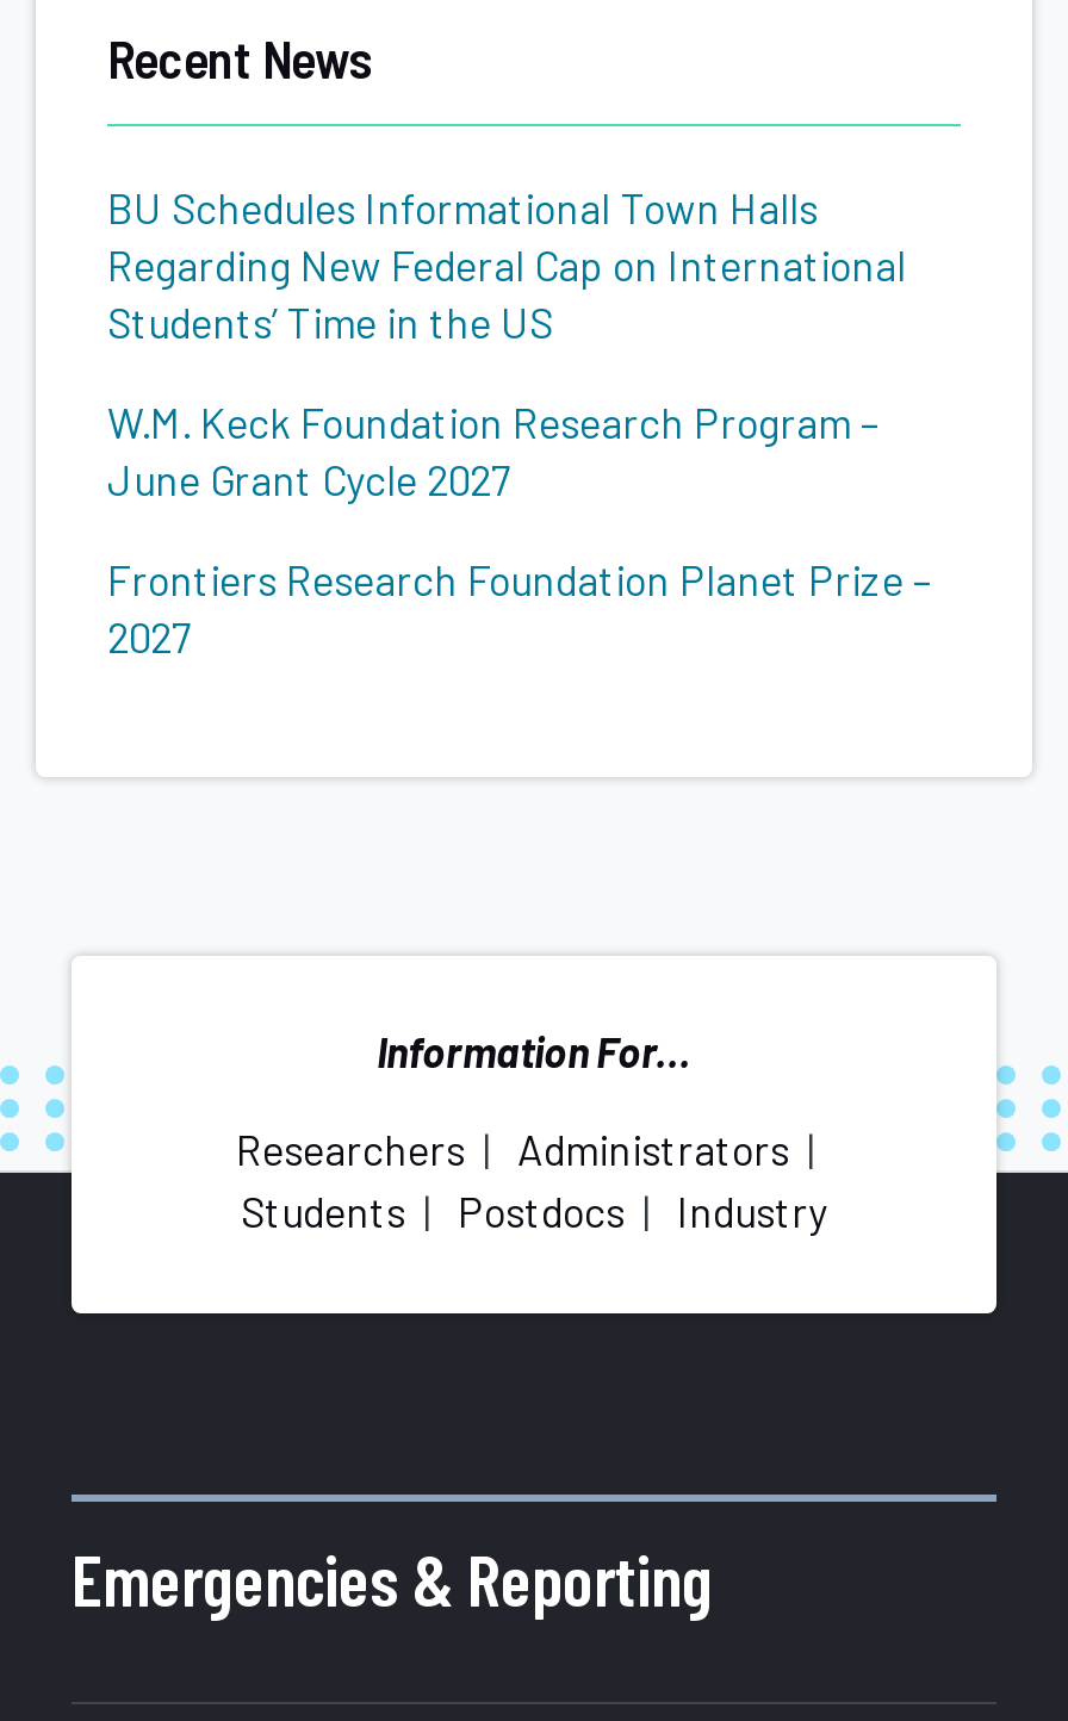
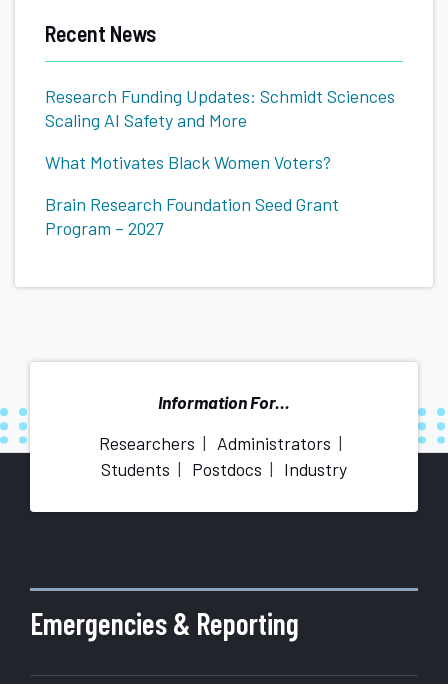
[107,182,906,349] BU Schedules Informational Town Halls | Regarding New Federal Cap on International | Students’ Time in the US -> [45,85,395,131] Research Funding Updates: Schmidt Sciences | Scaling AI Safety and More
[107,396,882,505] W.M. Keck Foundation Research Program – | June Grant Cycle 2027 -> [45,151,331,173] What Motivates Black Women Voters?
[107,552,935,662] Frontiers Research Foundation Planet Prize – | 2027 -> [45,193,339,239] Brain Research Foundation Seed Grant | Program – 2027

